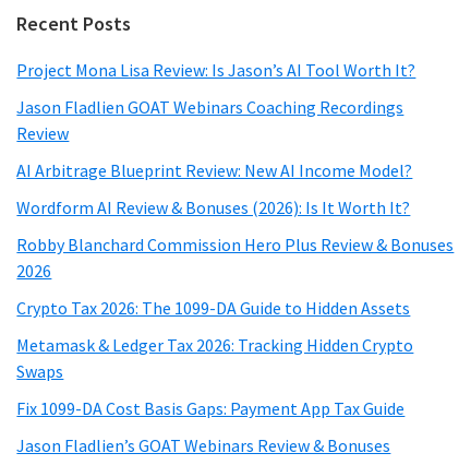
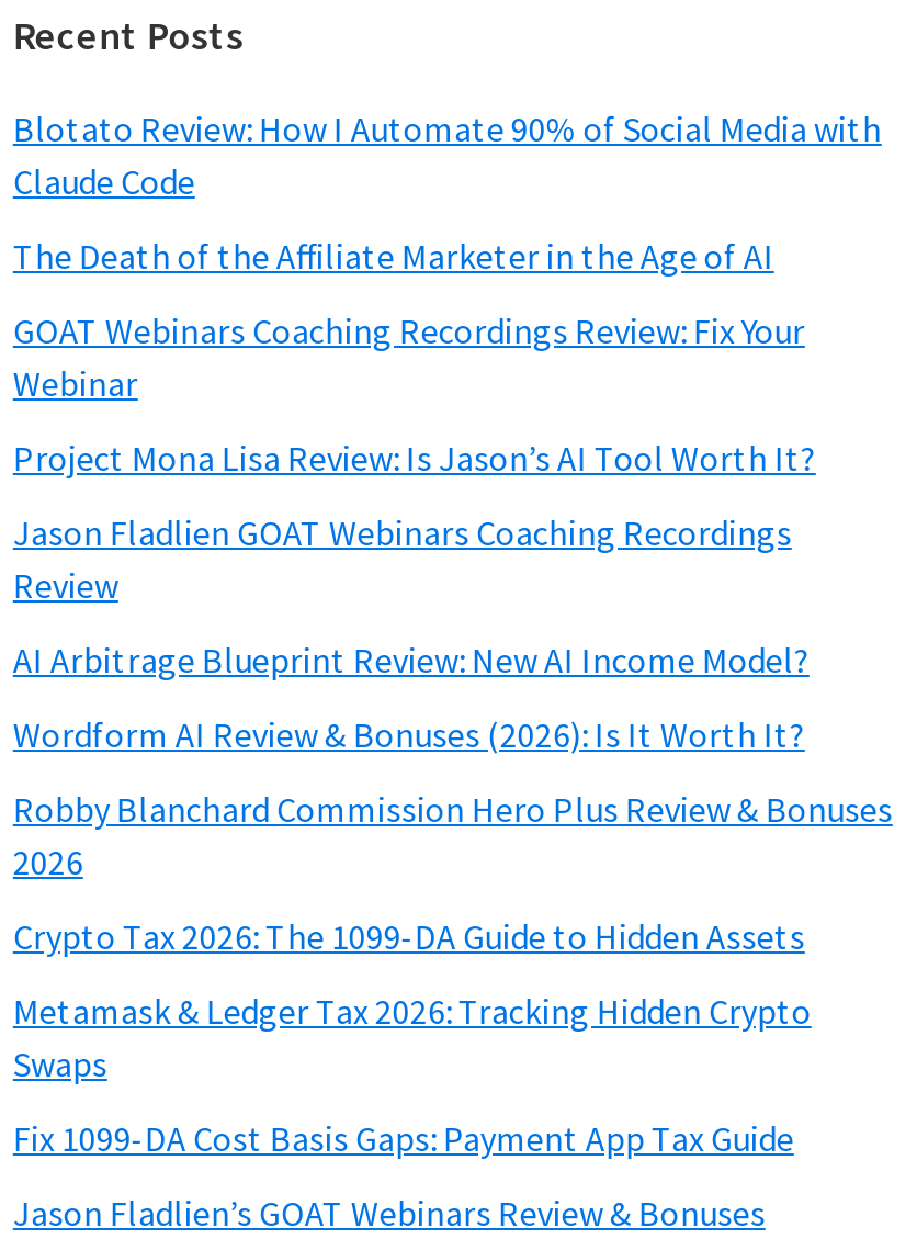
none -> [13,107,882,405] Blotato Review: How I Automate 90% of Social Media with | Claude Code | The Death of the Affiliate Marketer in the Age of AI | GOAT Webinars Coaching Recordings Review: Fix Your | Webinar

